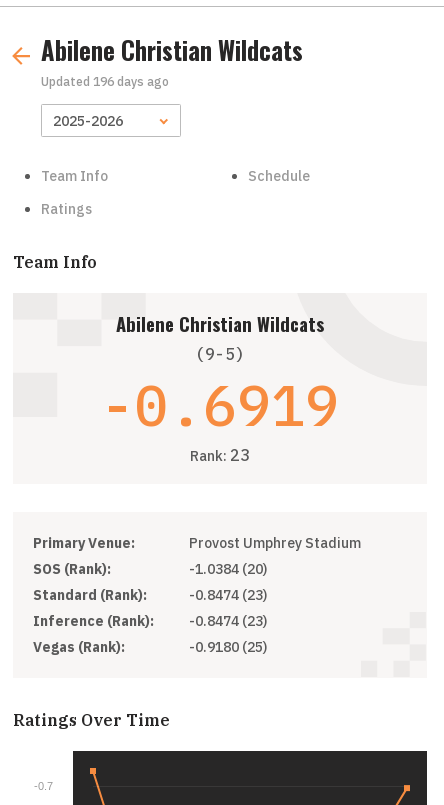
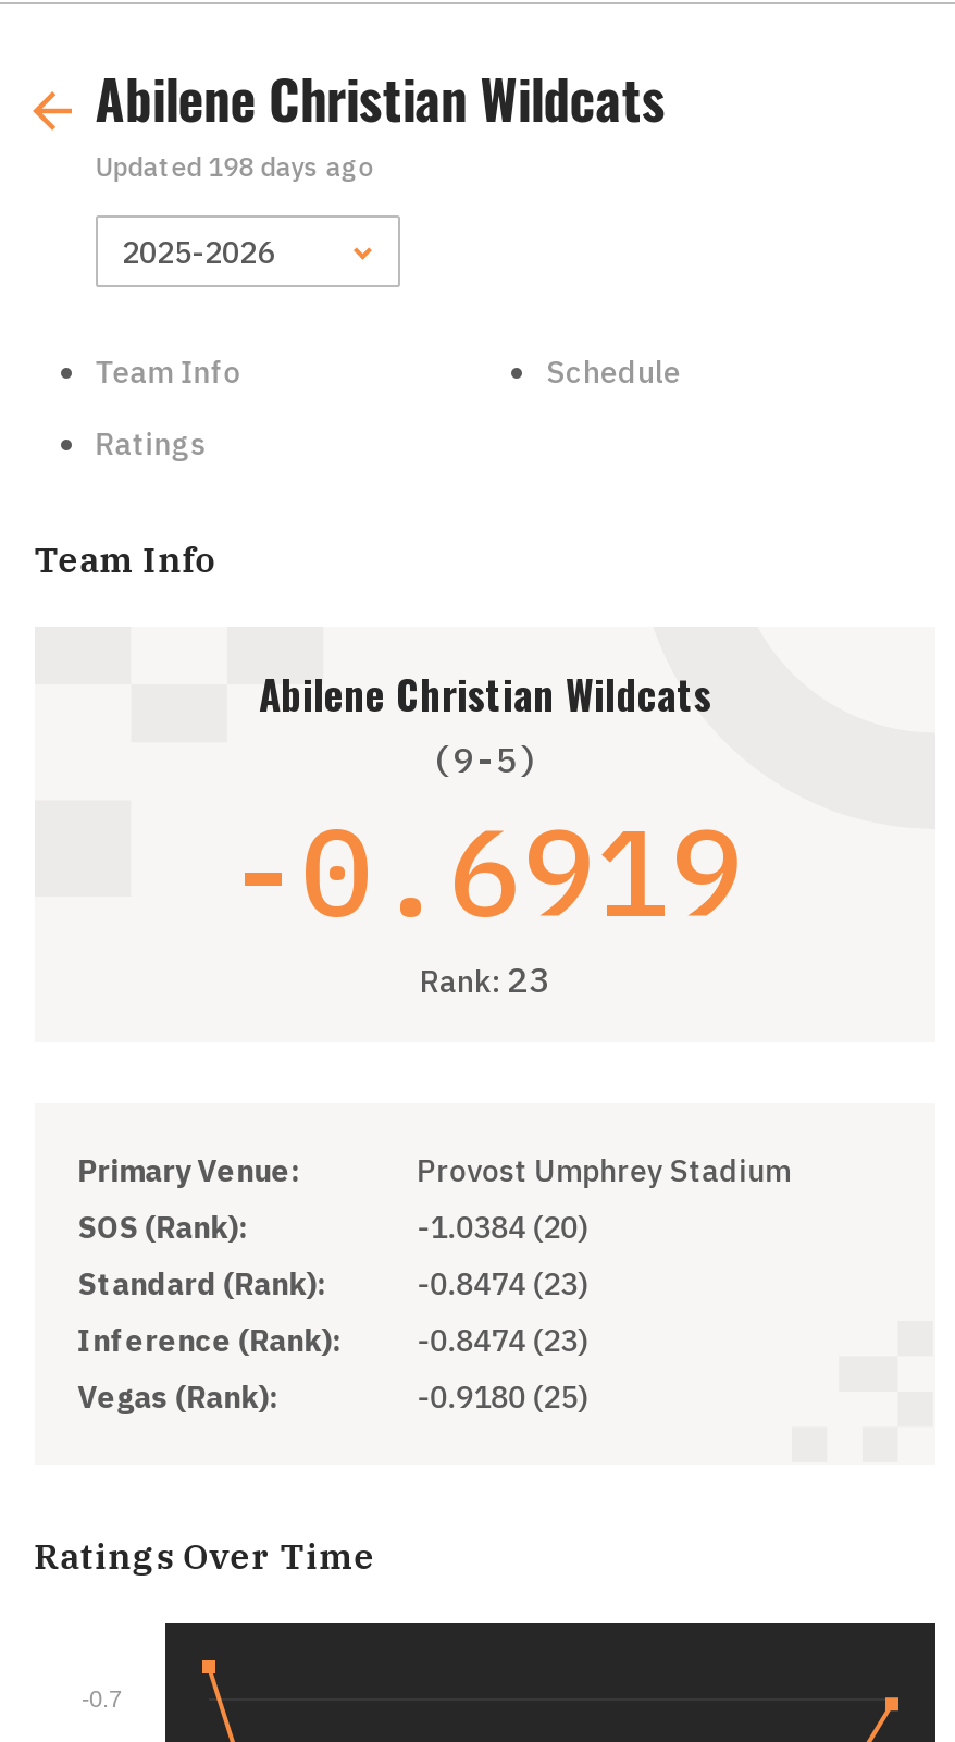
[41,74,169,89] Updated 196 days ago -> [95,150,374,183] Updated 198 days ago

